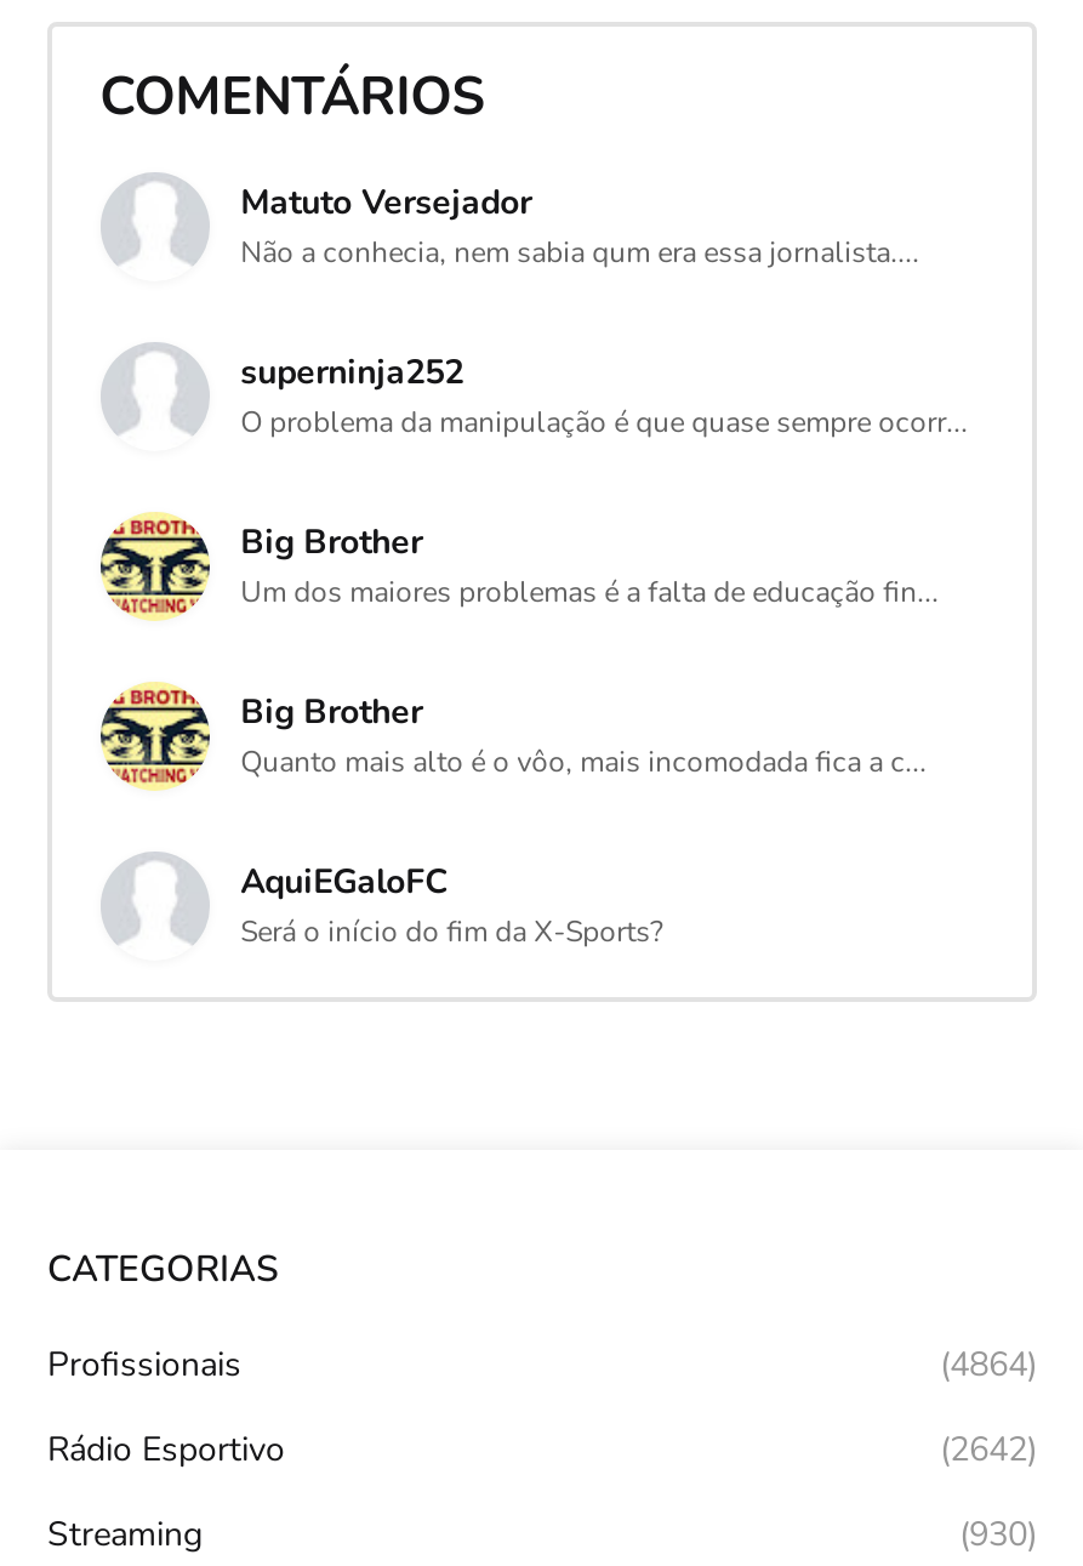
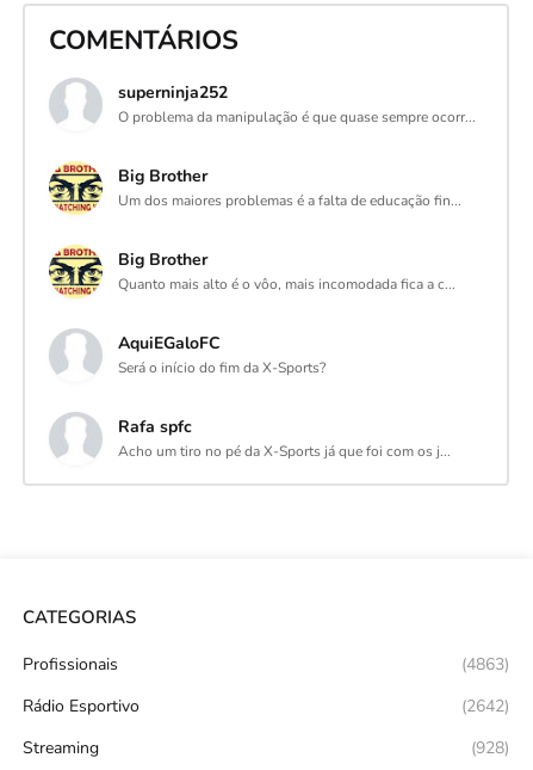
[240,179,920,271] Matuto Versejador | Não a conhecia, nem sabia qum era essa jornalista.... -> none
moved [98,349,968,951] -> [48,81,475,377]: [image] | superninja252 | O problema da manipulação é que quase sempre ocorr... | ... | AquiEGaloFC | Será o início do fim da X-Sports?
none -> [118,415,450,461] Rafa spfc | Acho um tiro no pé da X-Sports já que foi com os j...
[940,1340,1037,1386] (4864) -> [461,652,509,675] (4863)
[959,1510,1037,1556] (930) -> [471,736,509,759] (928)

